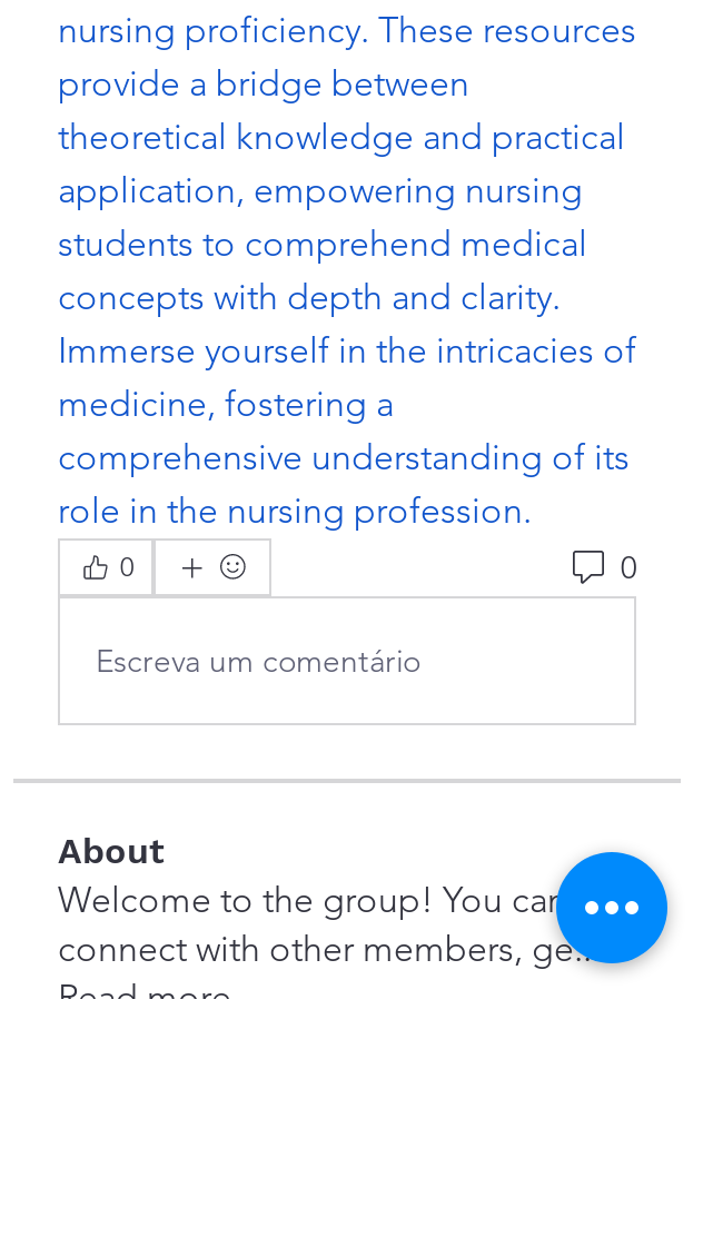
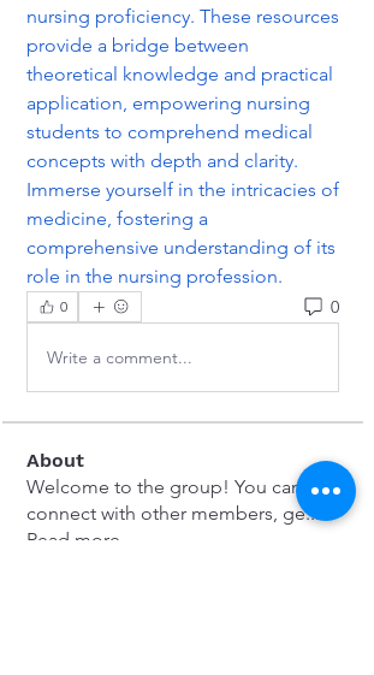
[96,640,420,680] Escreva um comentário -> [47,346,192,368] Write a comment...

